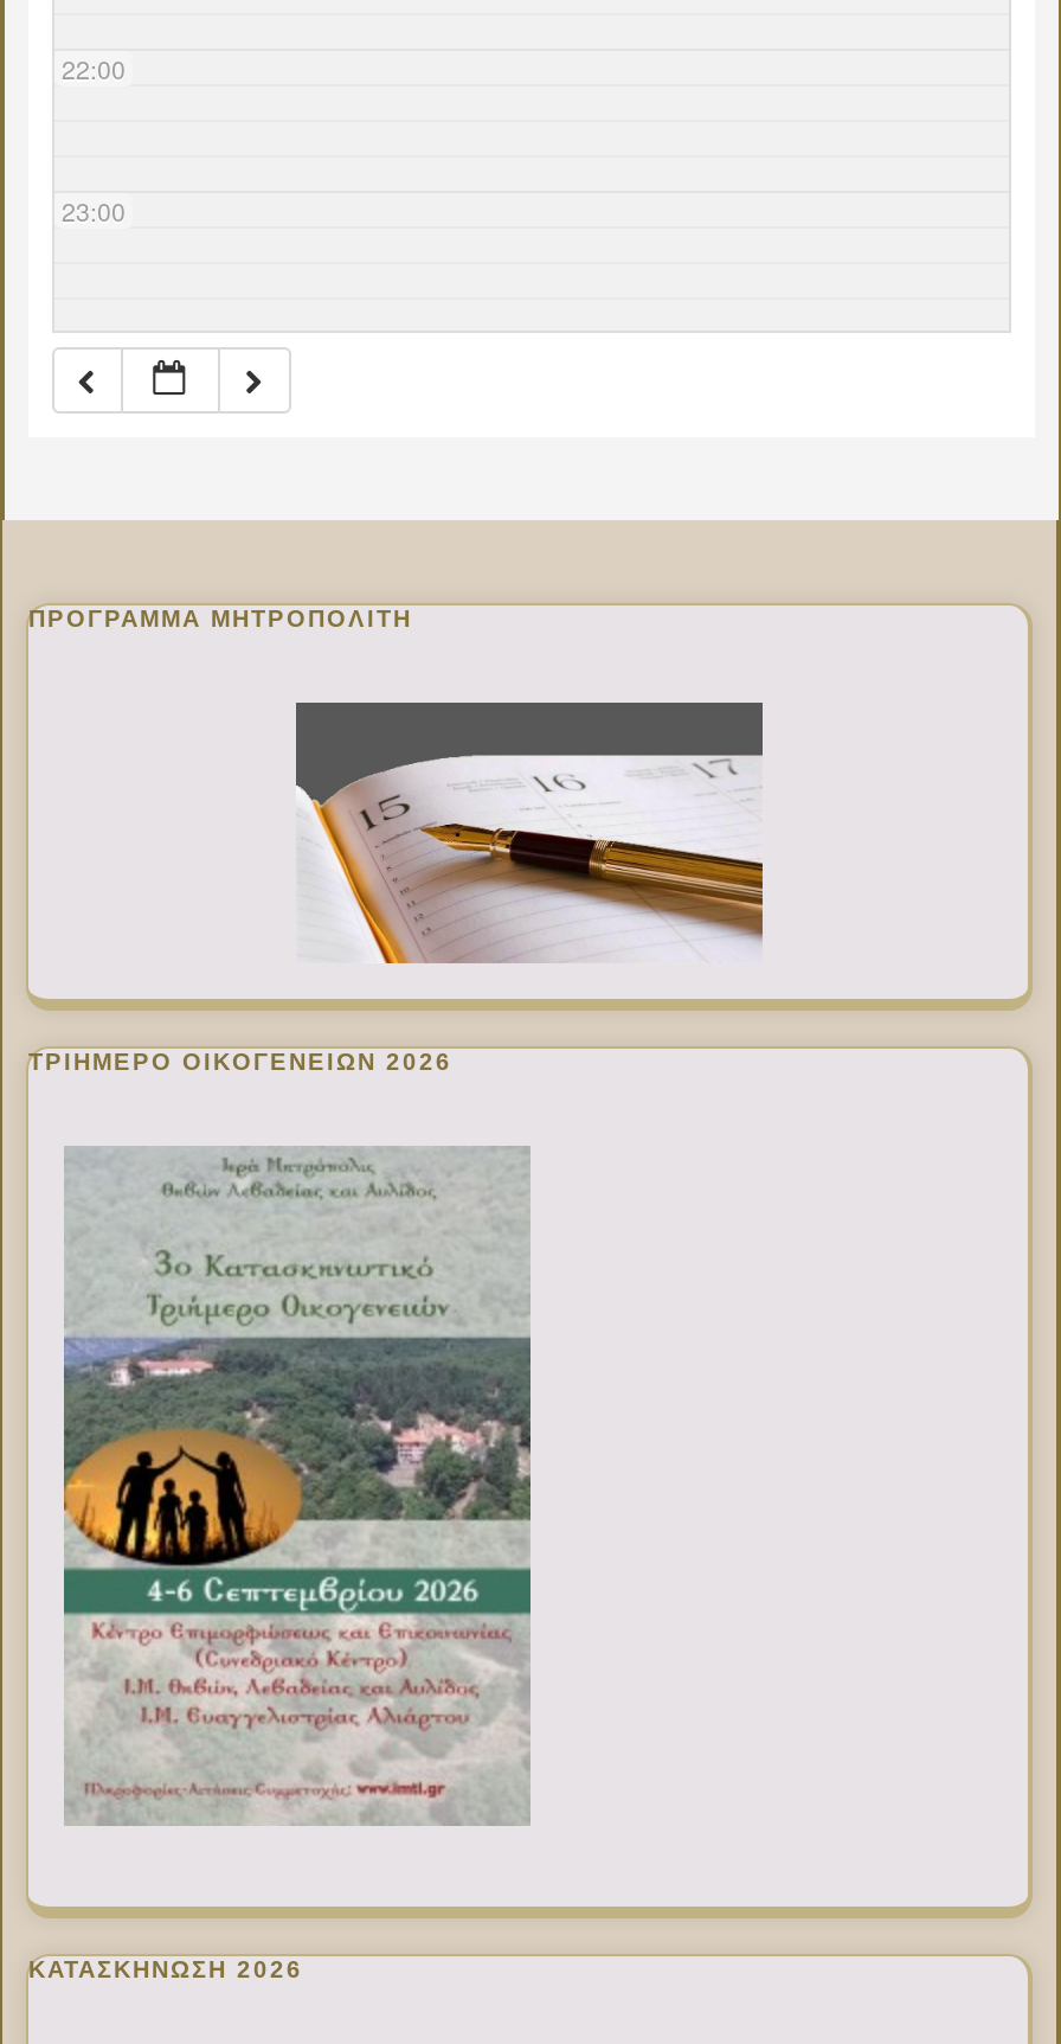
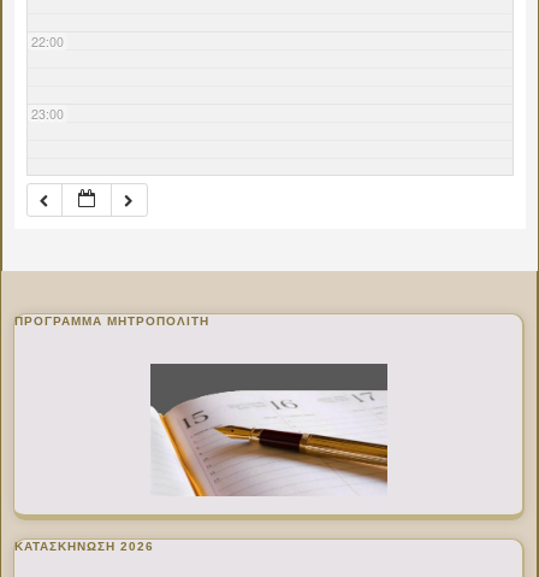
[28,1049,452,1075] ΤΡΙΗΜΕΡΟ ΟΙΚΟΓΕΝΕΙΩΝ 2026 -> none
[62,1146,533,1826] [image] -> none

